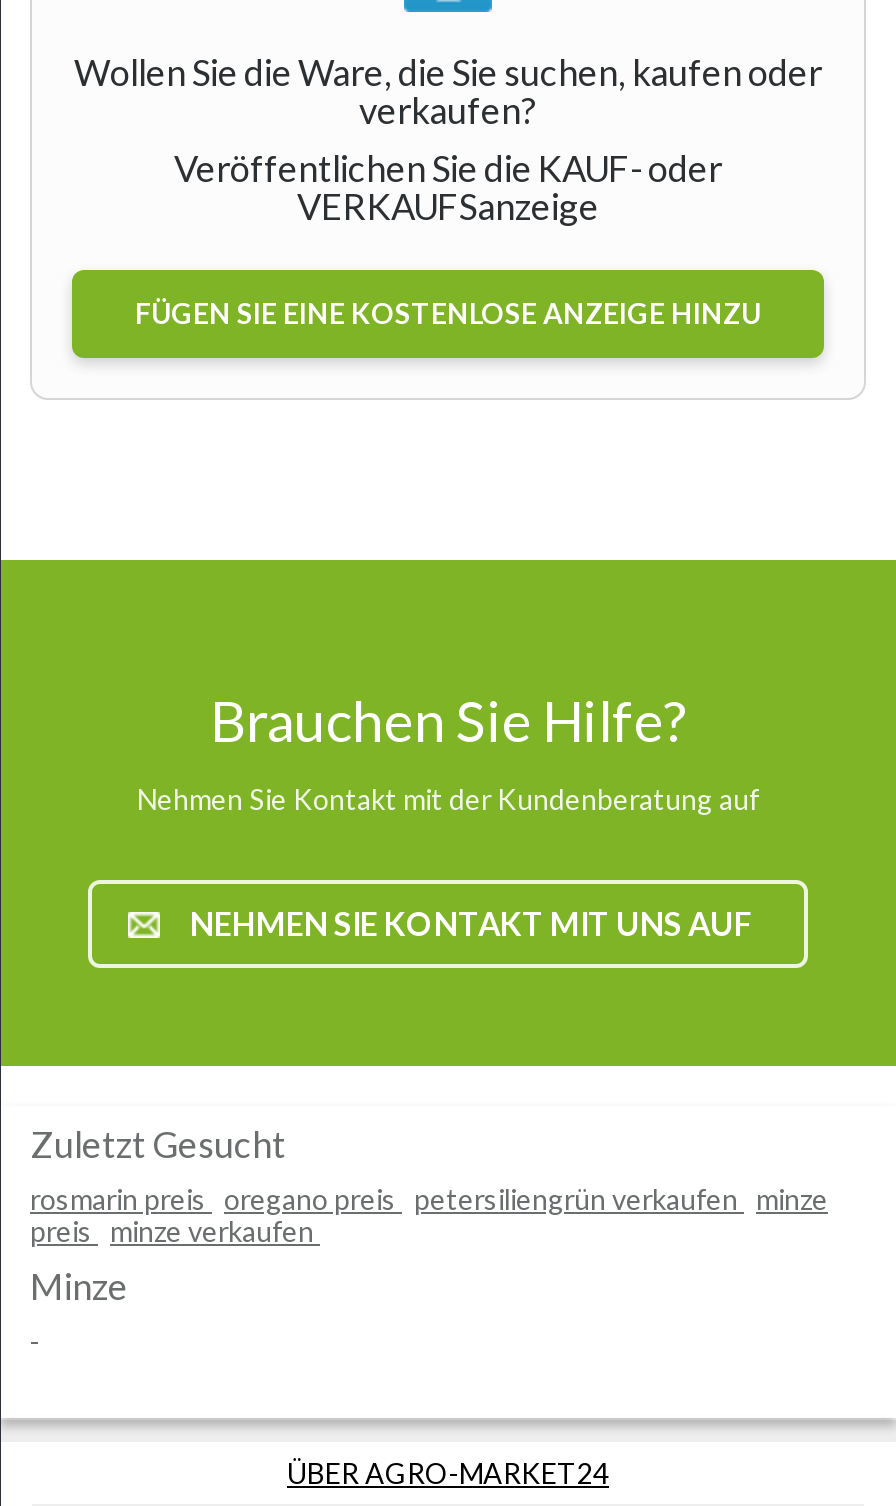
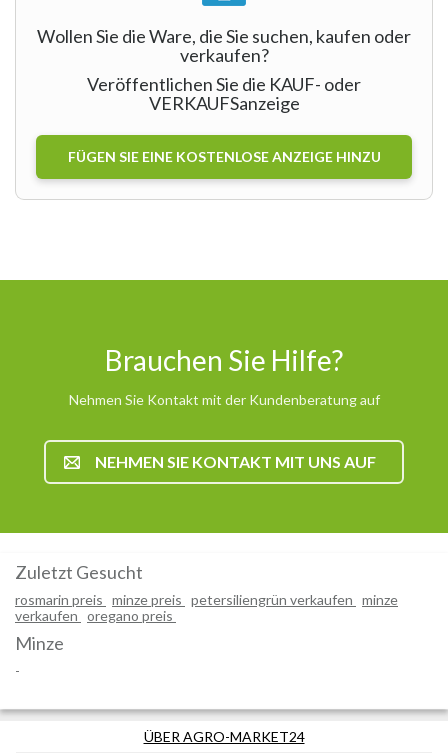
[30,1182,828,1248] rosmarin preis oregano preis petersiliengrün verkaufen minze | preis minze verkaufen -> [15,591,398,624] rosmarin preis minze preis petersiliengrün verkaufen minze | verkaufen oregano preis

